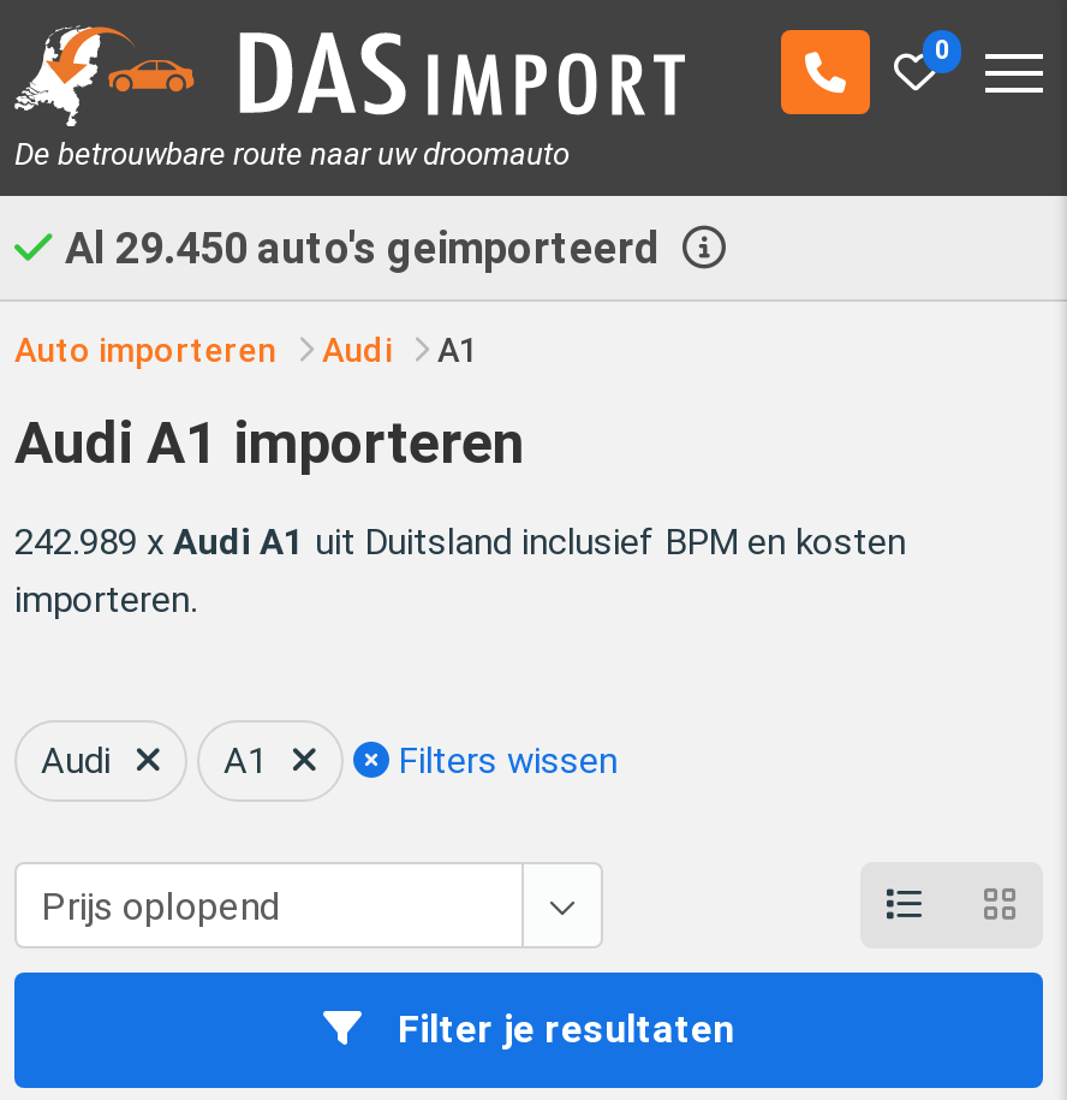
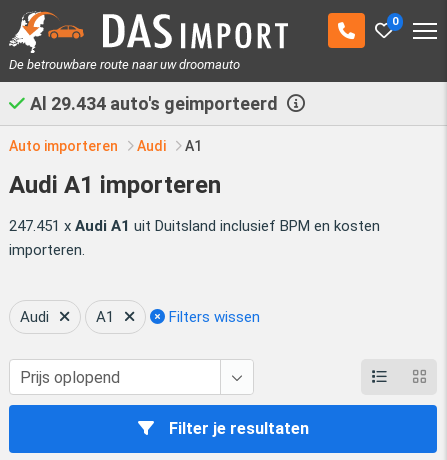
[65,221,670,272] Al 29.450 auto's geimporteerd -> [30,92,282,113] Al 29.434 auto's geimporteerd
[14,519,906,563] 242.989 x Audi A1 uit Duitsland inclusief BPM en kosten -> [9,216,380,234] 247.451 x Audi A1 uit Duitsland inclusief BPM en kosten

